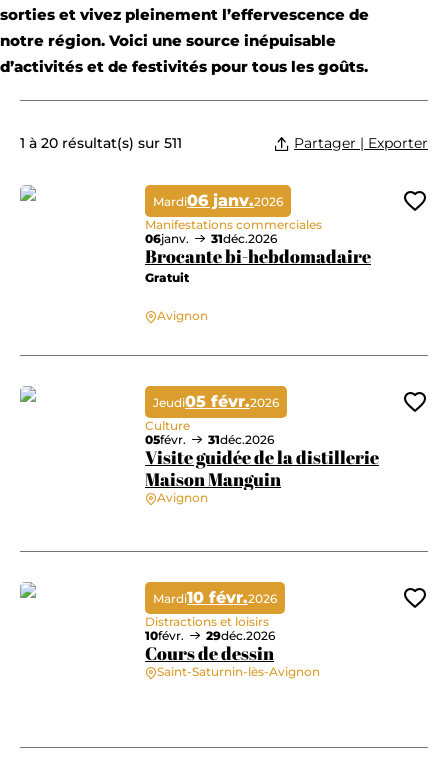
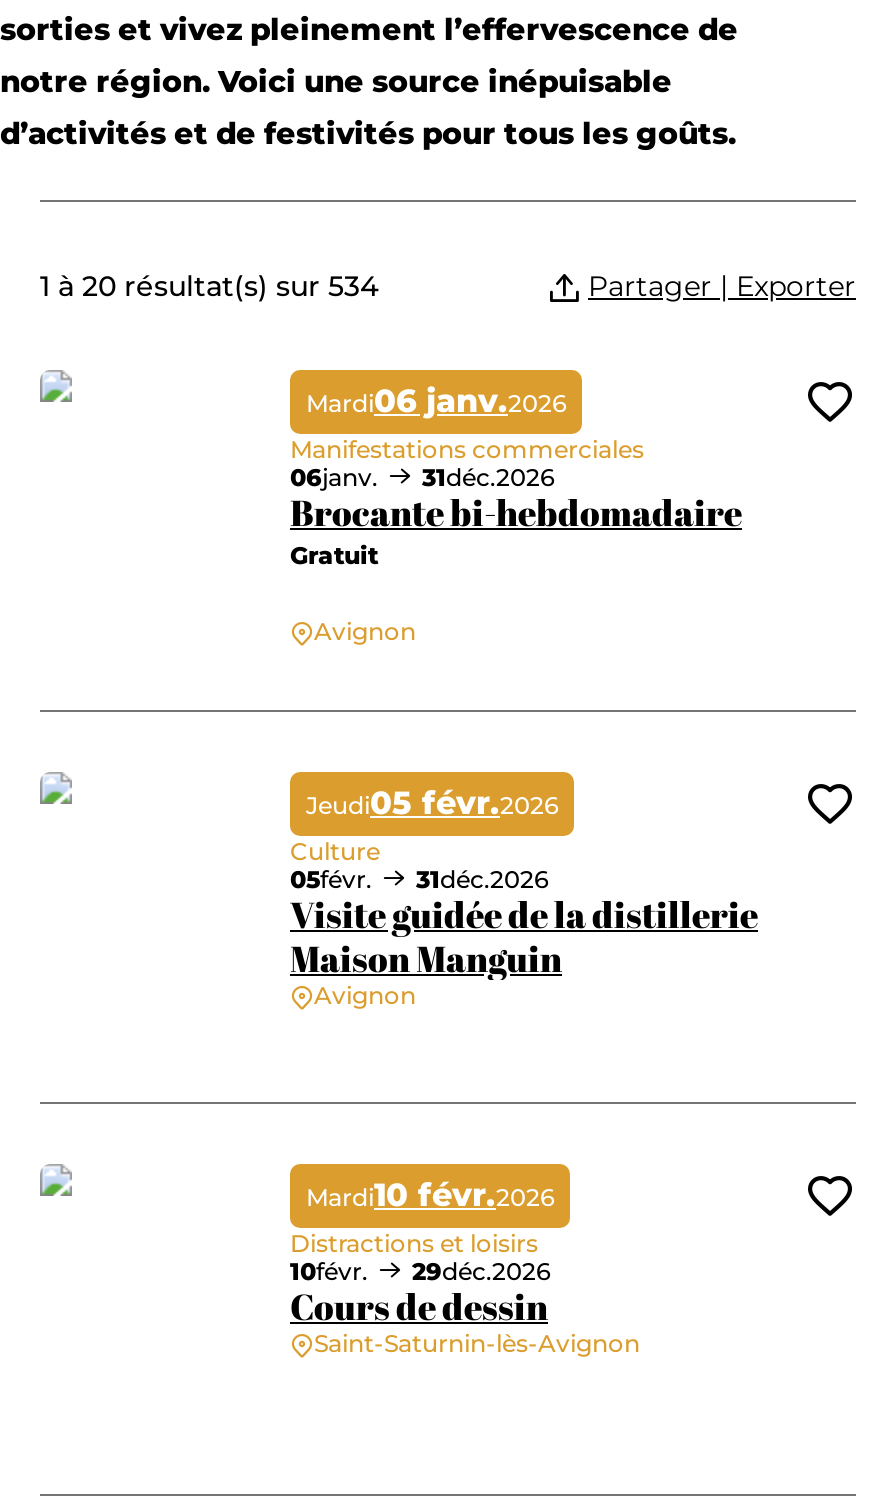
[20,134,182,152] 1 à 20 résultat(s) sur 511 -> [40,268,378,304] 1 à 20 résultat(s) sur 534

